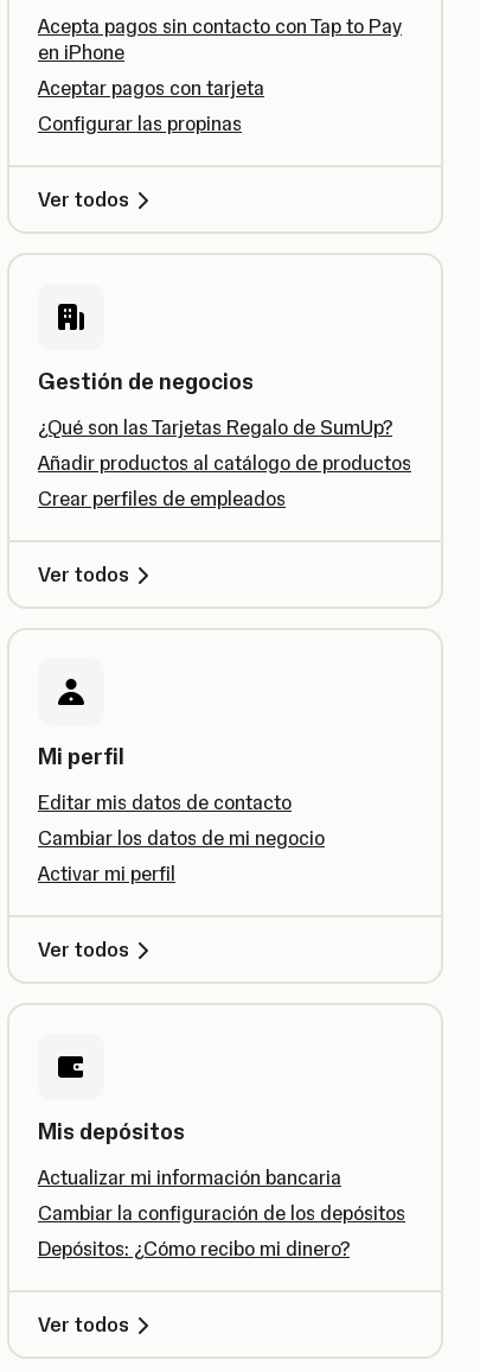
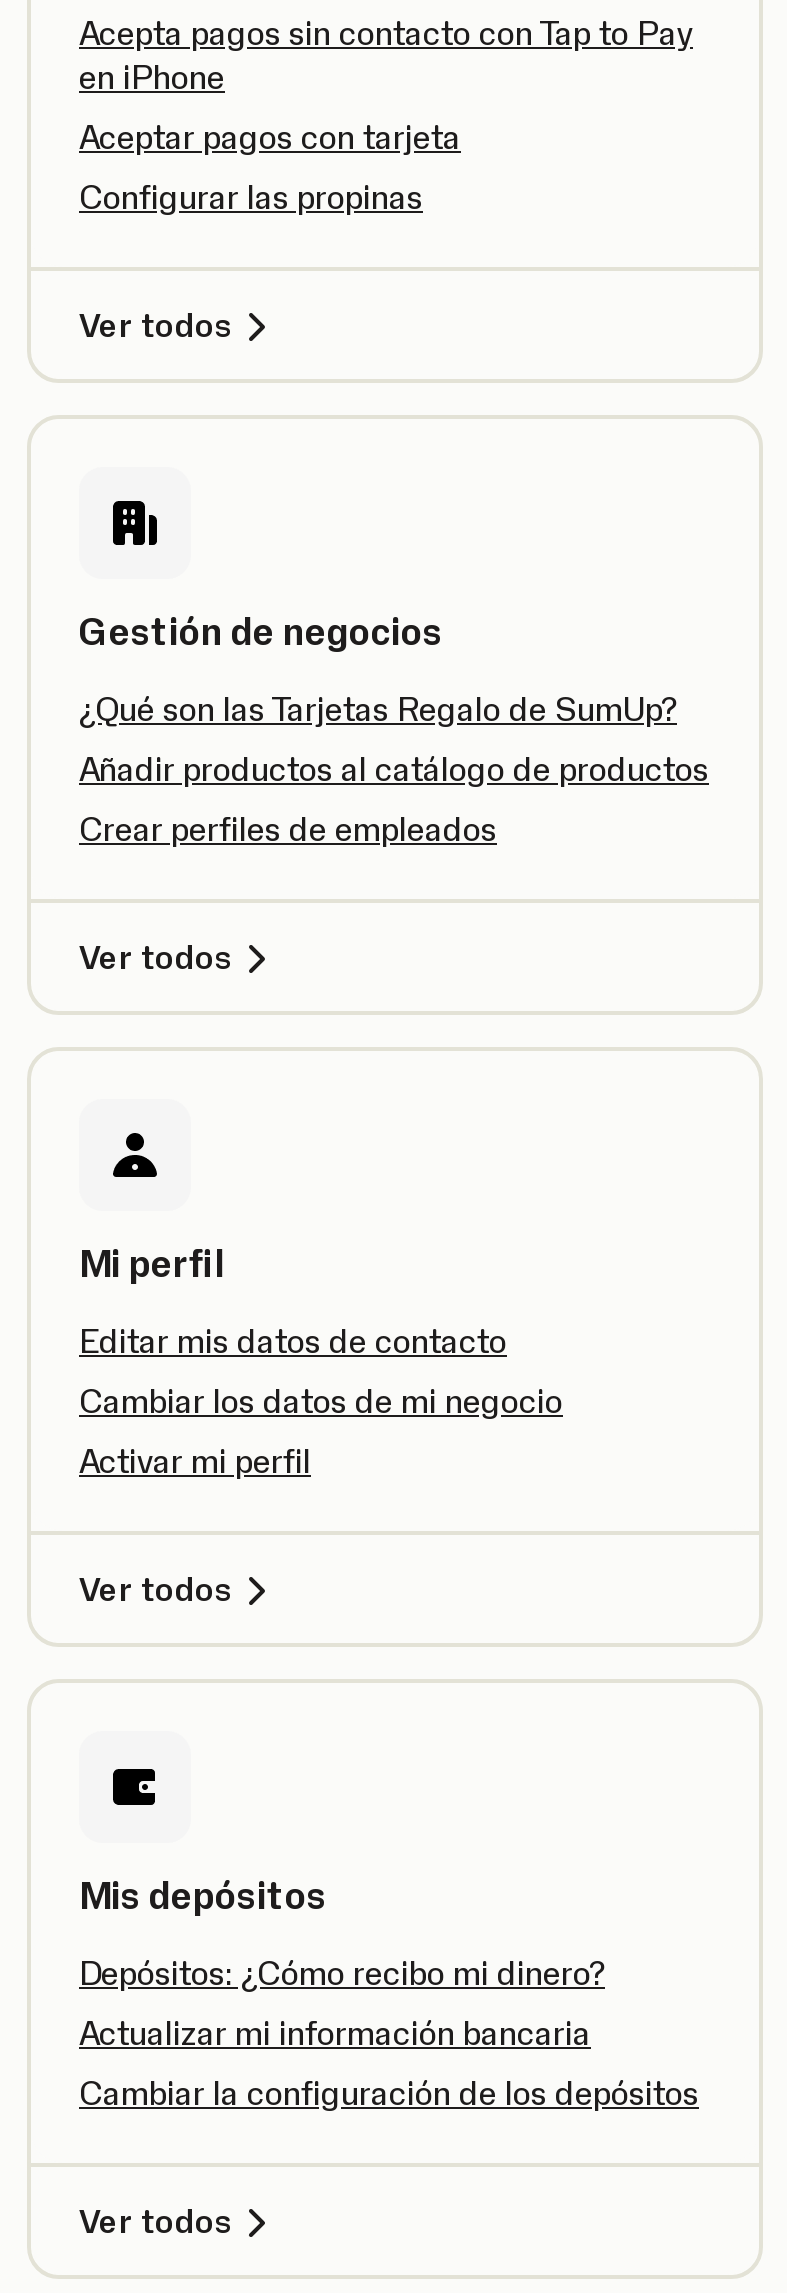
moved [38,1165,405,1225] -> [79,2013,699,2113]: Actualizar mi información bancaria | Cambiar la configuración de los depósitos
moved [38,1237,350,1260] -> [79,1953,605,1993]: Depósitos: ¿Cómo recibo mi dinero?

